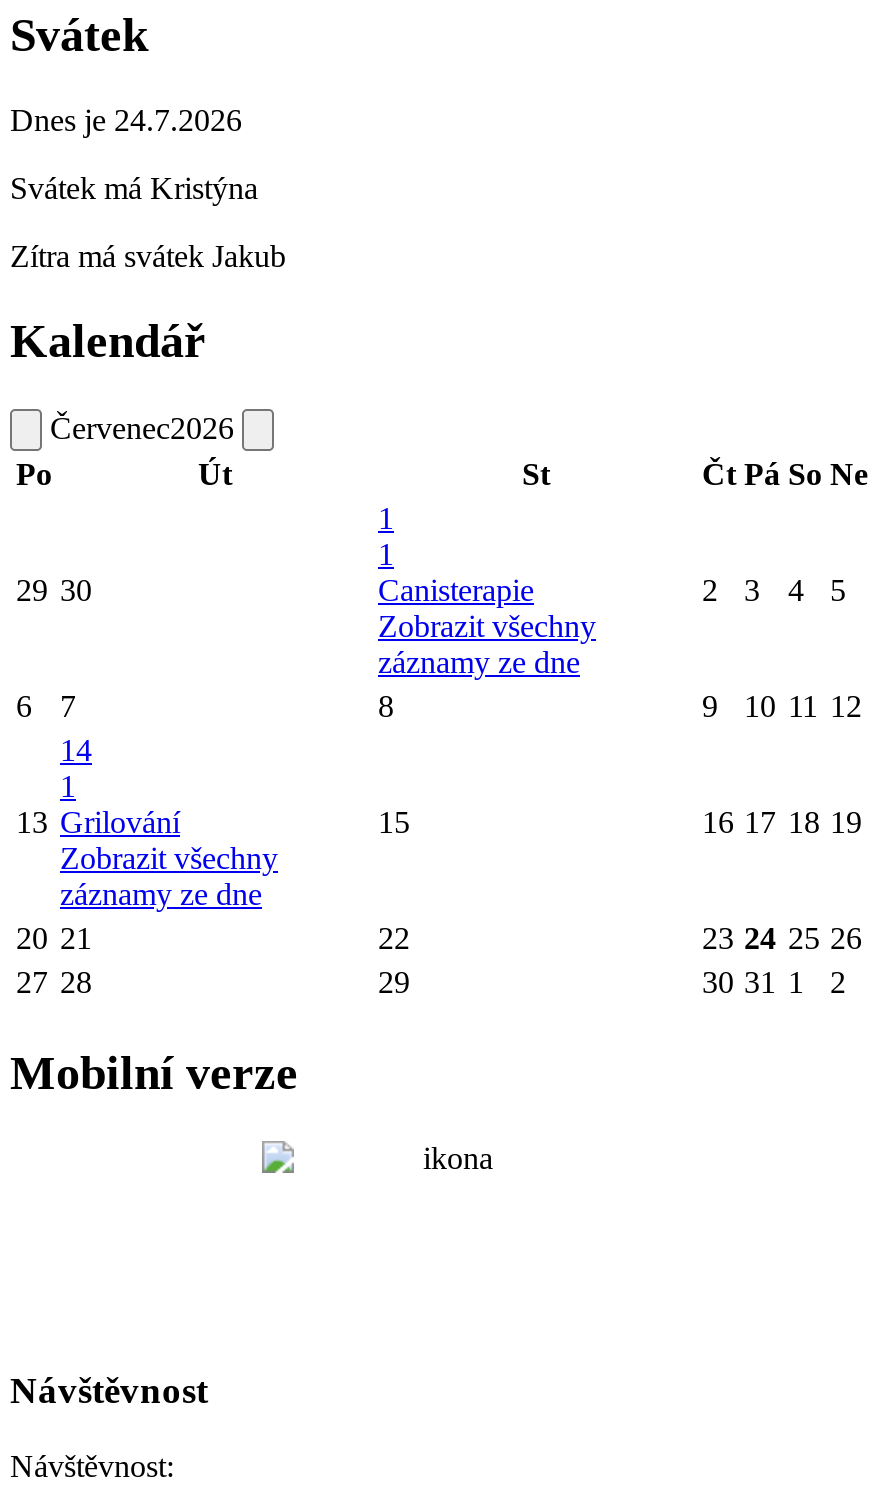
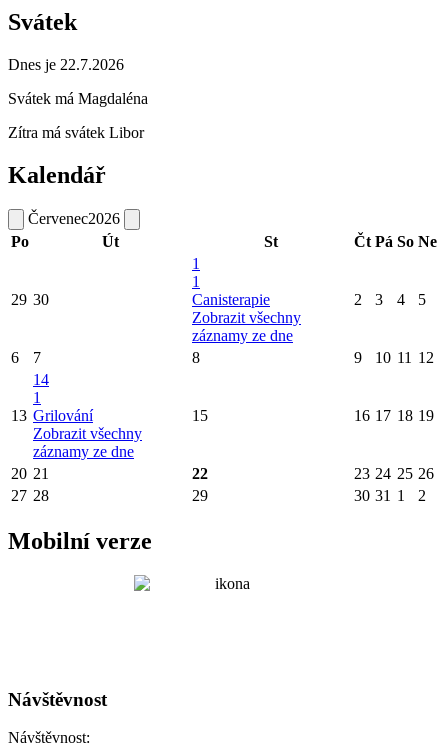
[10,103,242,137] Dnes je 24.7.2026 -> [8,56,124,73] Dnes je 22.7.2026
[10,171,258,205] Svátek má Kristýna -> [8,90,148,107] Svátek má Magdaléna
[10,239,286,273] Zítra má svátek Jakub -> [8,124,144,141] Zítra má svátek Libor

